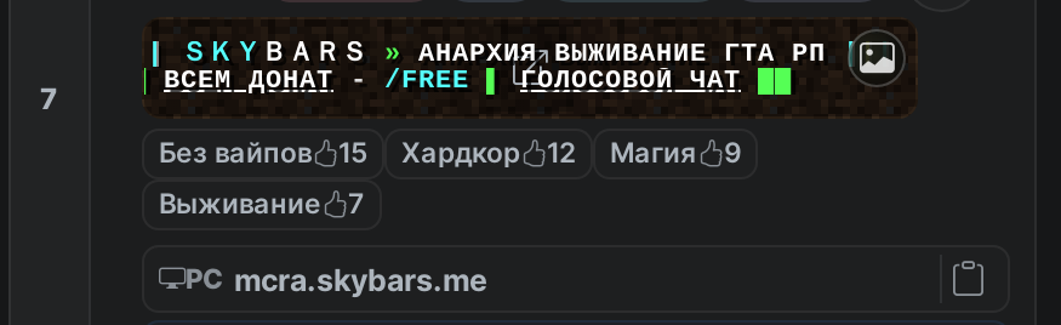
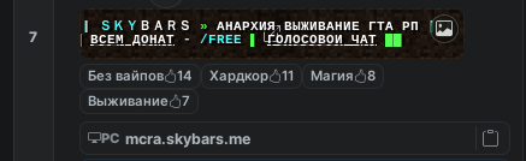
[338,136,367,170] 15 -> [177,67,193,84] 14
[547,136,576,170] 12 -> [282,67,294,84] 11
[724,136,741,170] 9 -> [367,67,376,84] 8

